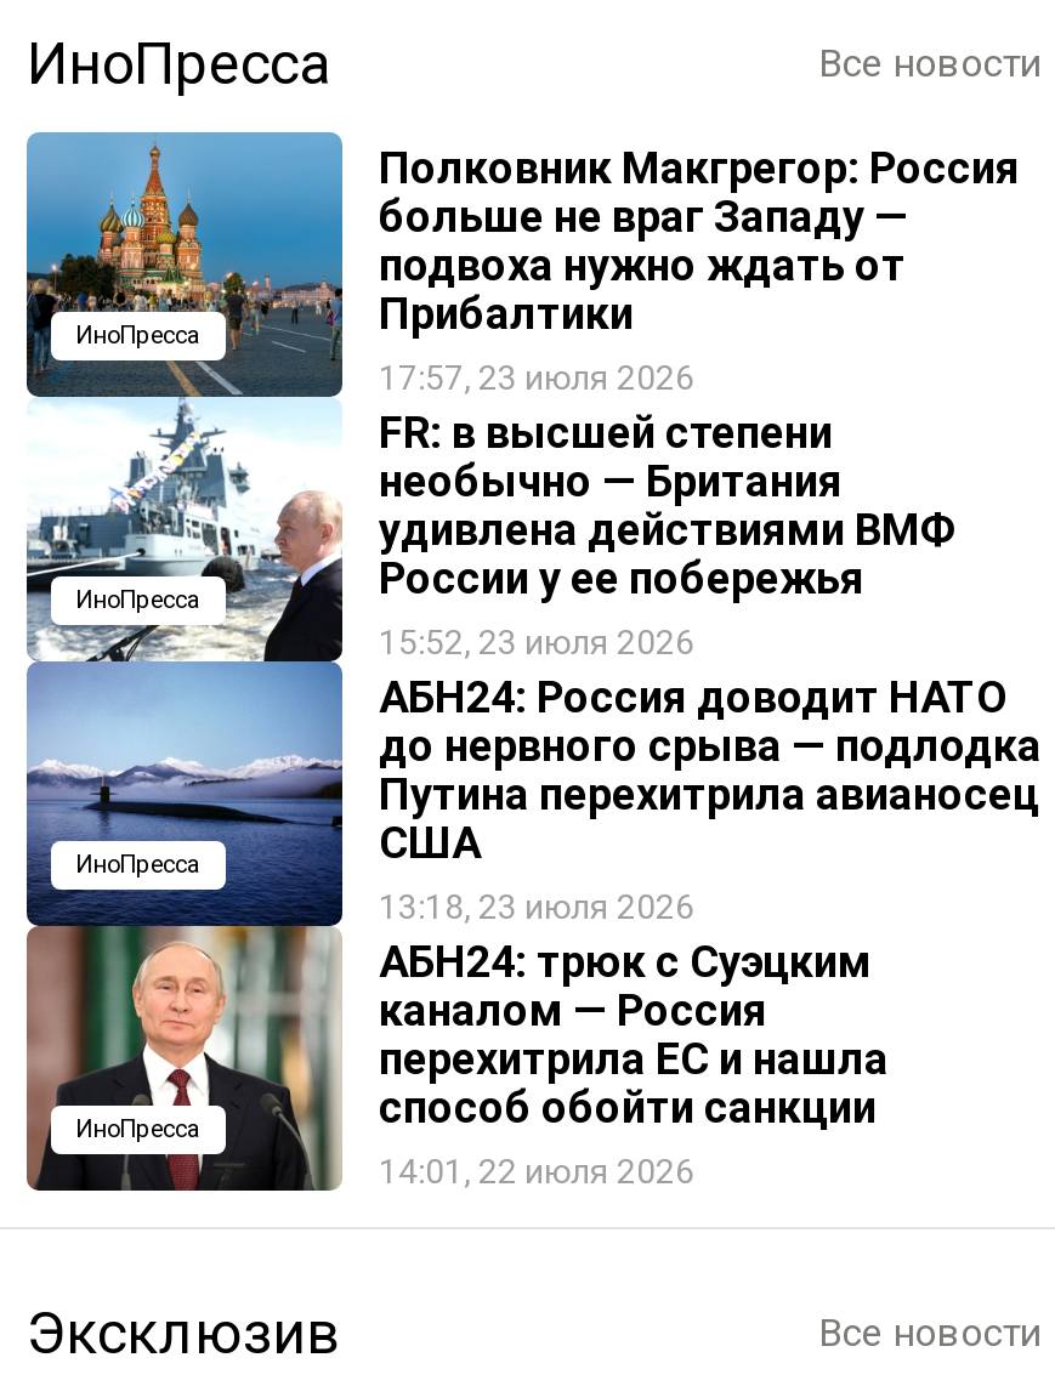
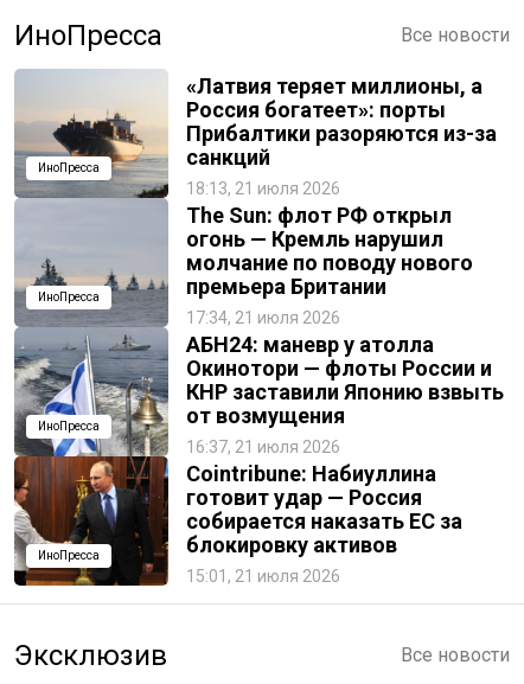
[24,131,1020,1194] [image] | Полковник Макгрегор: Россия | больше не враг Западу — | подвоха нужно ждать от | Прибалтики | 17:57, 23 июля 2026 -> [13,69,497,587] [image] | «Латвия теряет миллионы, а | Россия богатеет»: порты | Прибалтики разоряются из-за | санкций | 18:13, 21 июля 2026
[379,407,957,662] FR: в высшей степени | необычно — Британия | удивлена действиями ВМФ | России у ее побережья | 15:52, 23 июля 2026 -> [186,202,473,327] The Sun: флот РФ открыл | огонь — Кремль нарушил | молчание по поводу нового | премьера Британии | 17:34, 21 июля 2026
[379,672,1042,927] АБН24: Россия доводит НАТО | до нервного срыва — подлодка | Путина перехитрила авианосец | США | 13:18, 23 июля 2026 -> [186,332,503,456] АБН24: маневр у атолла | Окинотори — флоты России и | КНР заставили Японию взвыть | от возмущения | 16:37, 21 июля 2026
[379,936,889,1191] АБН24: трюк с Суэцким | каналом — Россия | перехитрила EC и нашла | способ обойти санкции | 14:01, 22 июля 2026 -> [186,461,462,585] Cointribune: Набиуллина | готовит удар — Россия | собирается наказать EC за | блокировку активов | 15:01, 21 июля 2026

